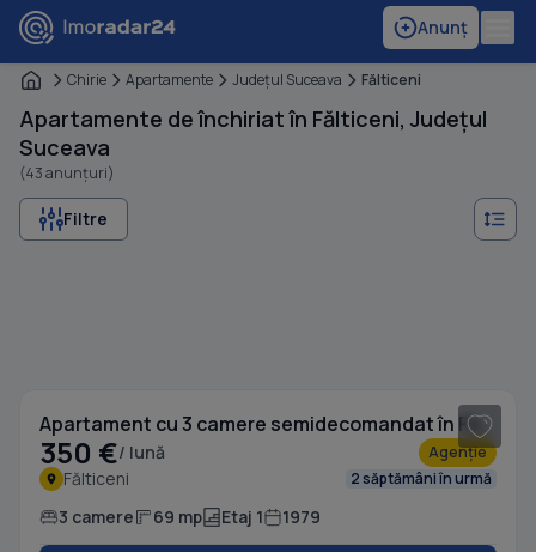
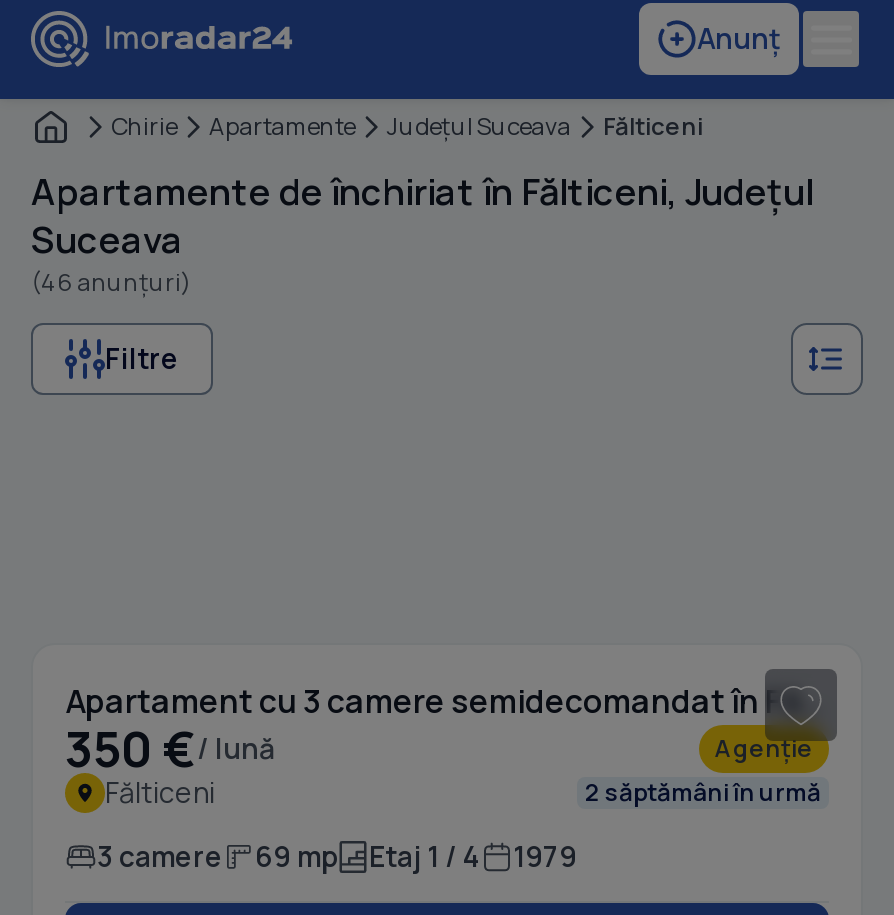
[19,163,115,183] (43 anunțuri) -> [31,265,193,299] (46 anunțuri)
[221,505,263,528] Etaj 1 -> [369,837,481,875] Etaj 1 / 4

